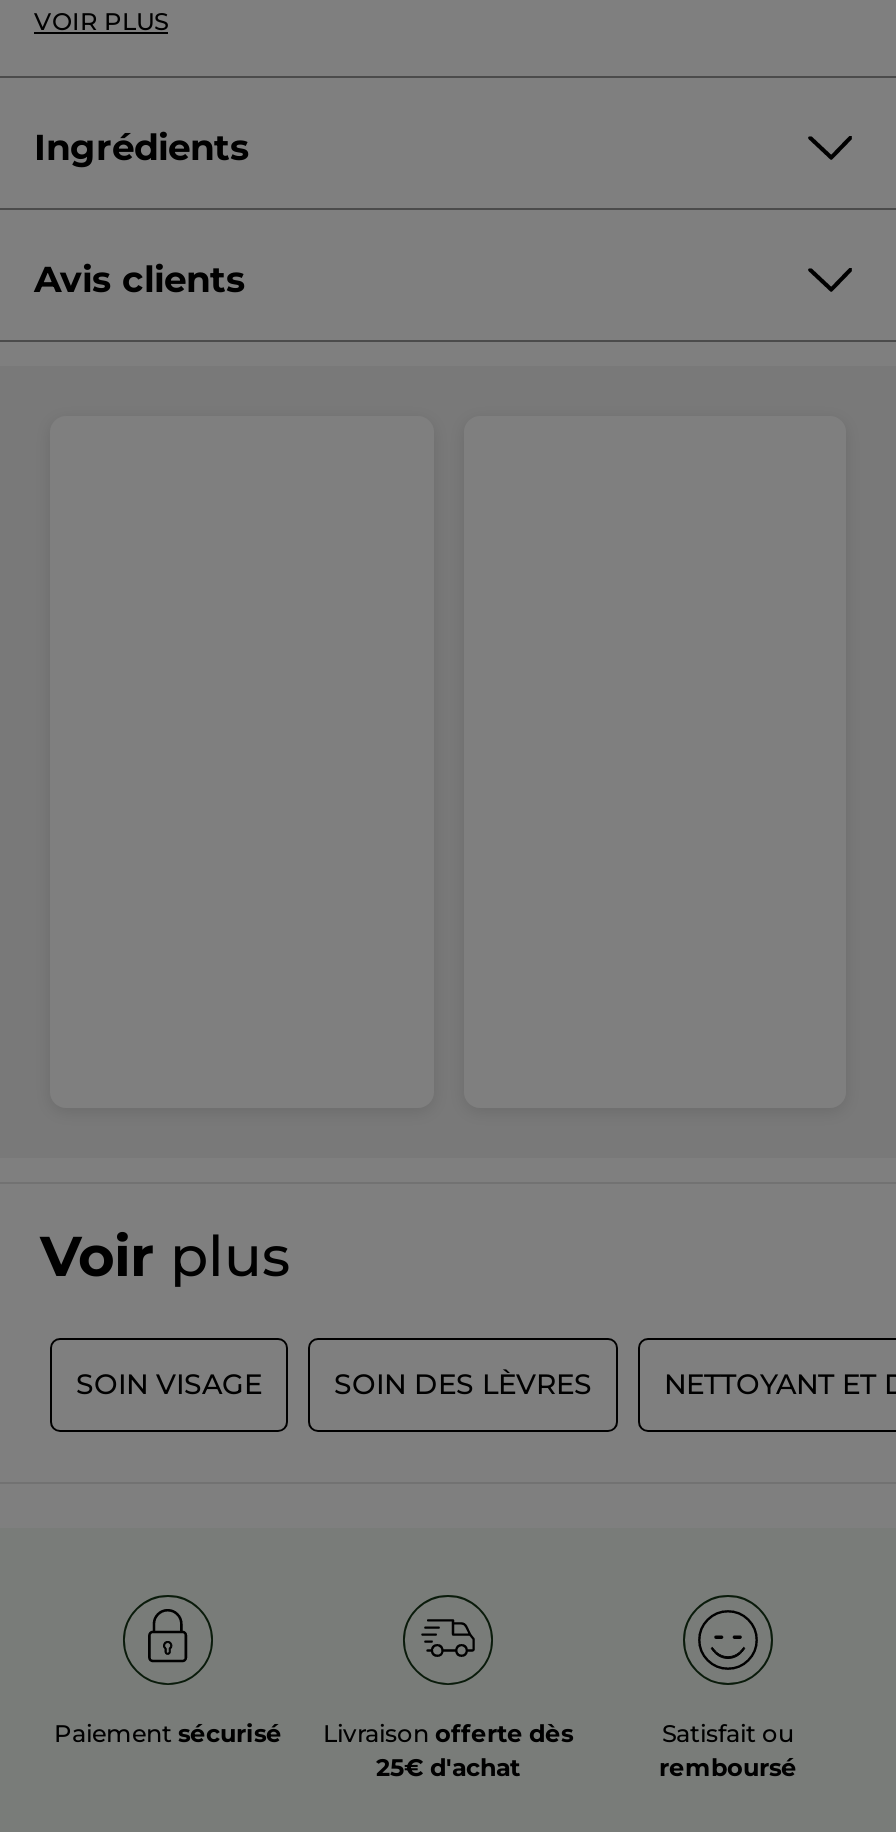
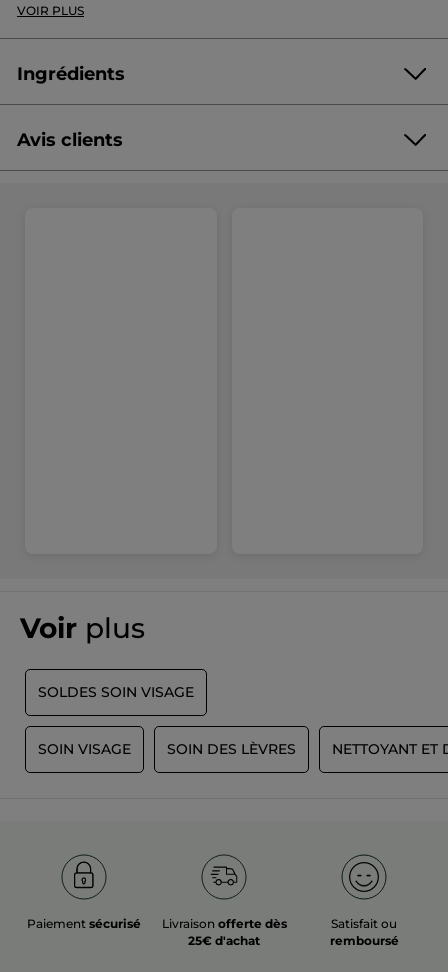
none -> [38,683,194,701] SOLDES SOIN VISAGE

